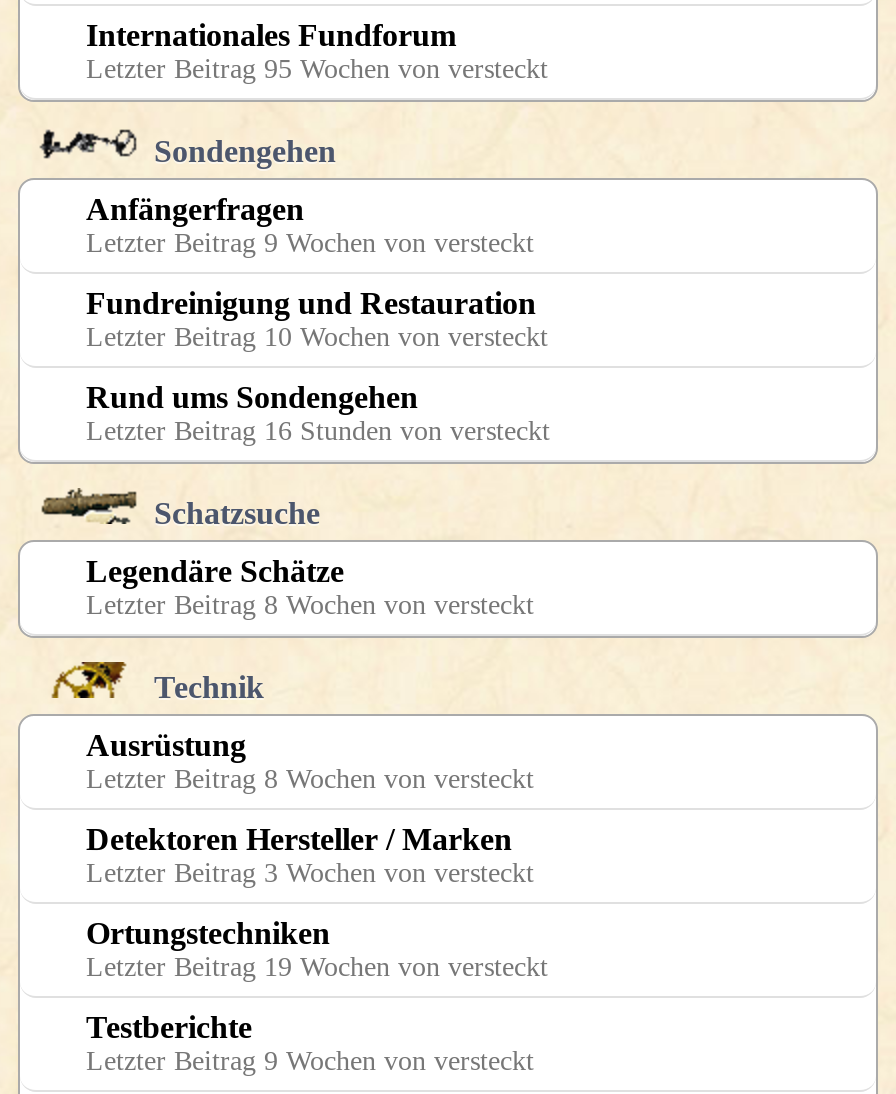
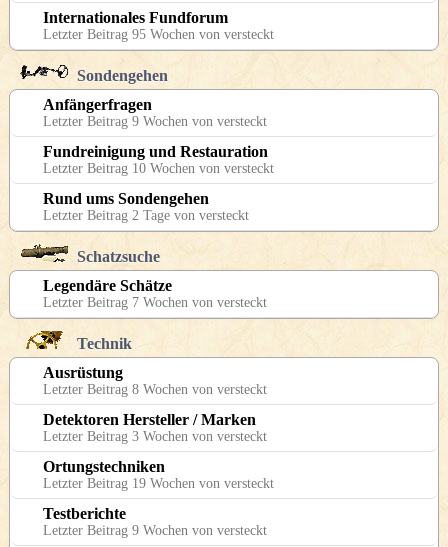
[86,416,550,446] Letzter Beitrag 16 Stunden von versteckt -> [43,208,249,223] Letzter Beitrag 2 Tage von versteckt
[86,590,534,620] Letzter Beitrag 8 Wochen von versteckt -> [43,295,267,310] Letzter Beitrag 7 Wochen von versteckt

